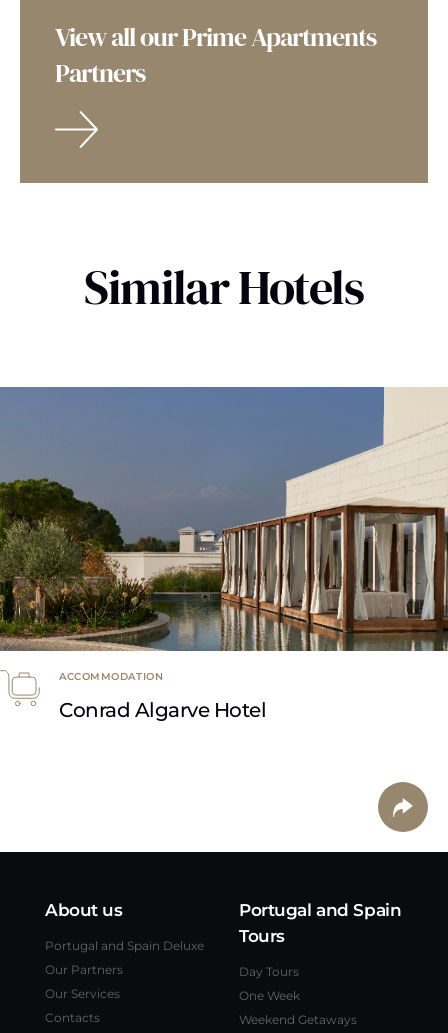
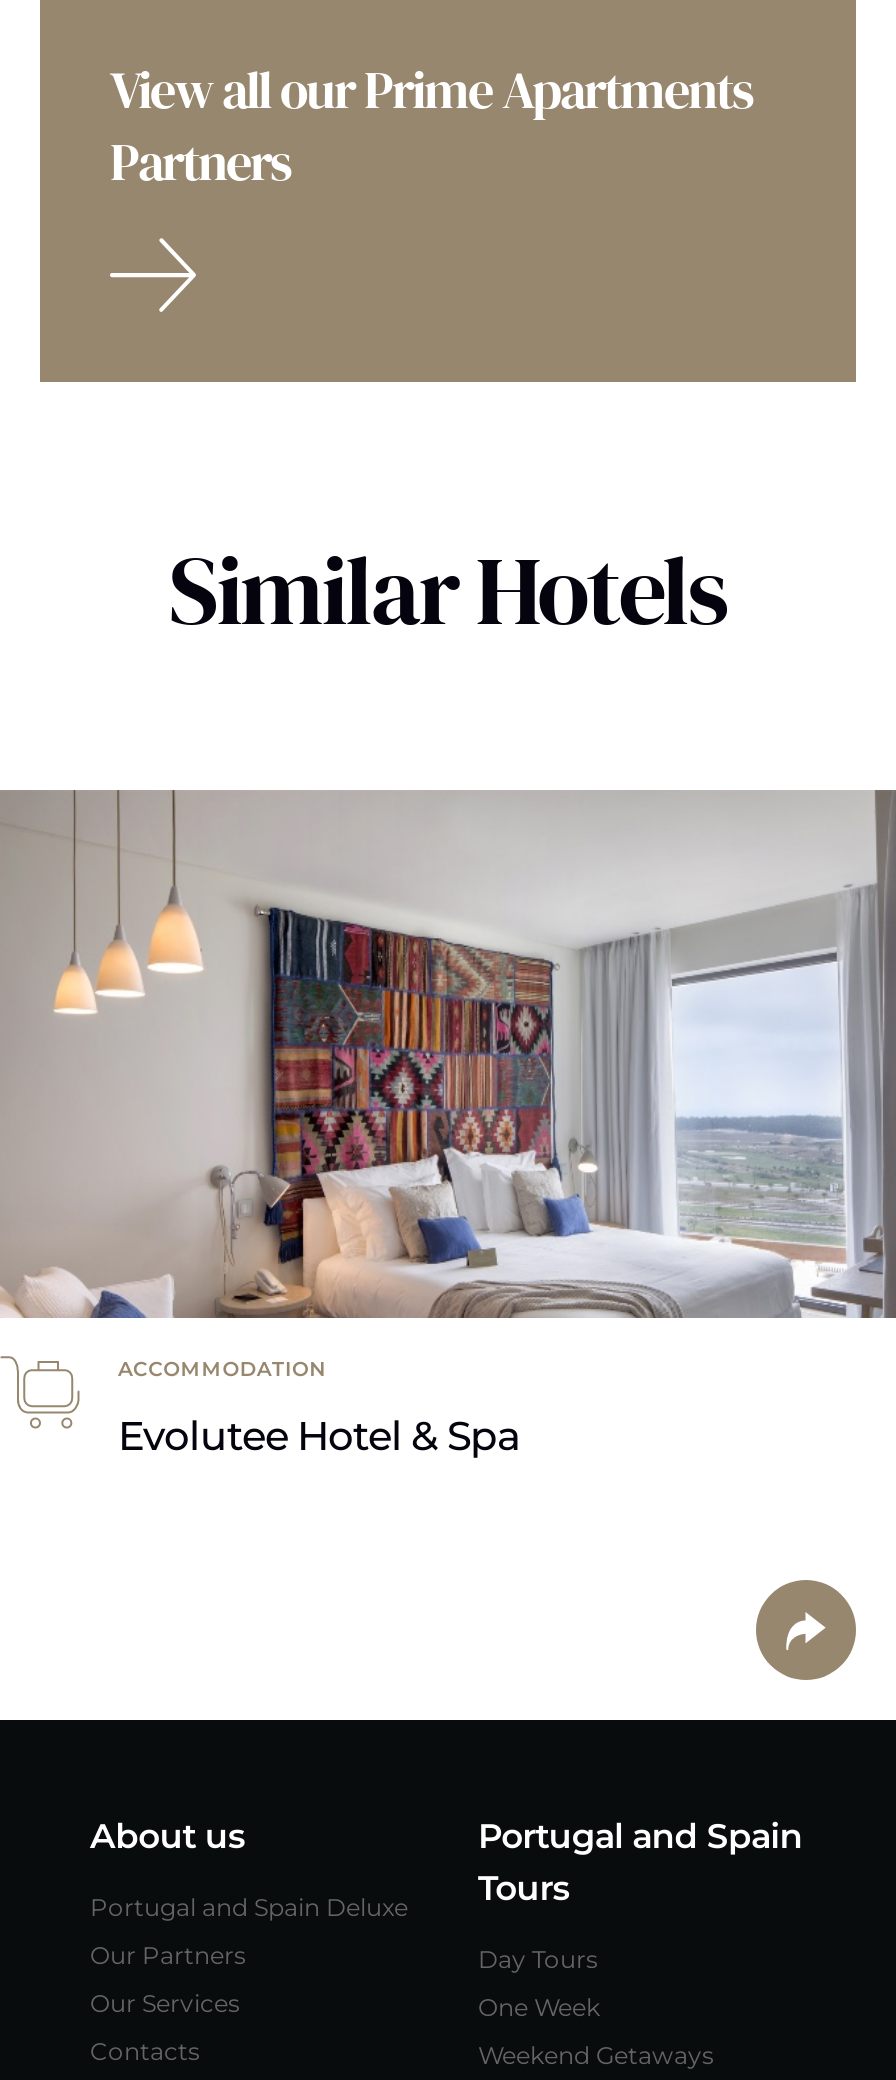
[3,387,445,652] [image] -> [6,790,890,1318] [image]
[59,696,266,722] Conrad Algarve Hotel -> [118,1408,520,1460] Evolutee Hotel & Spa

